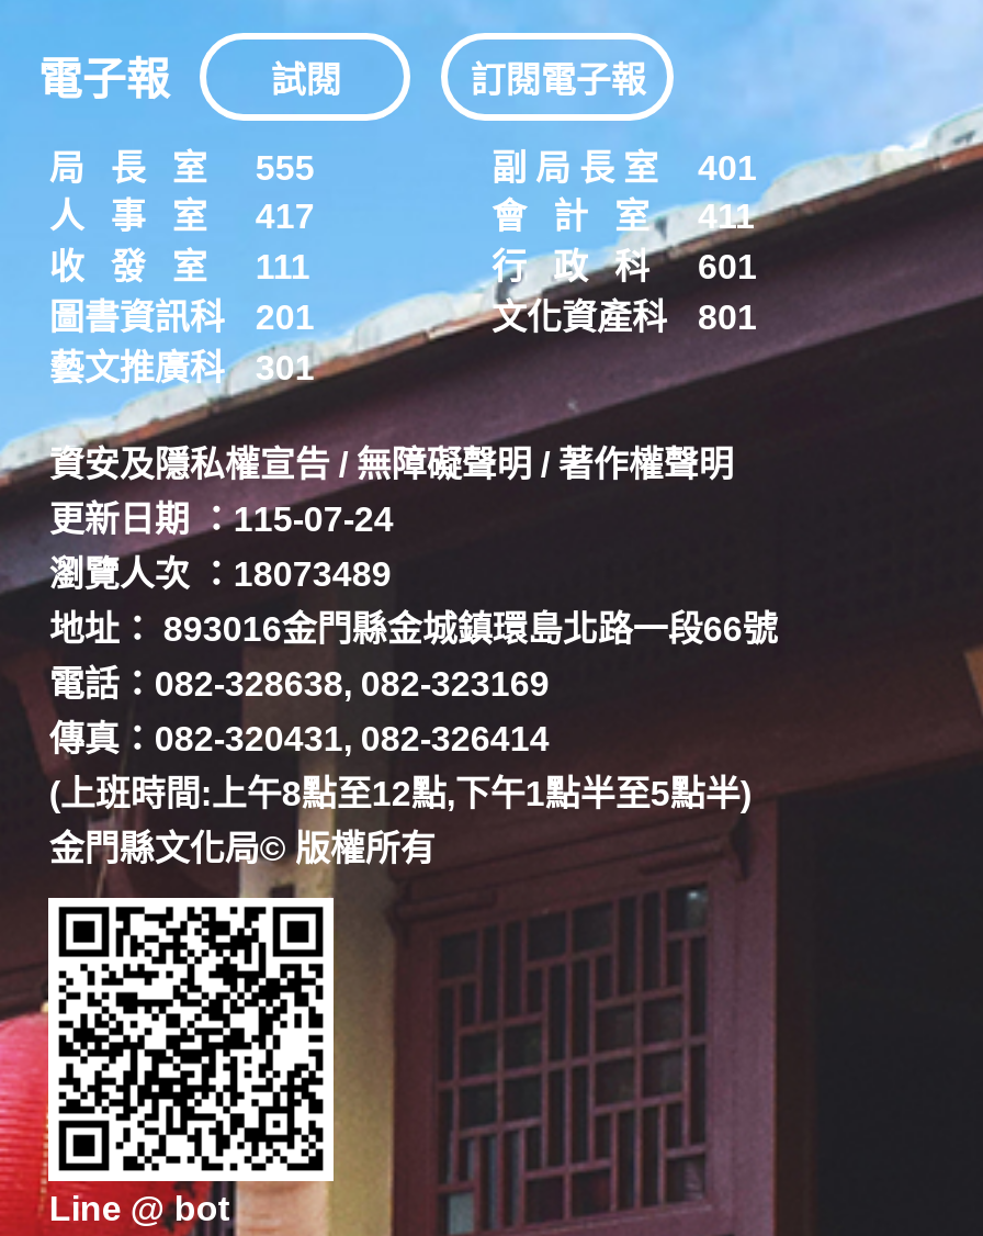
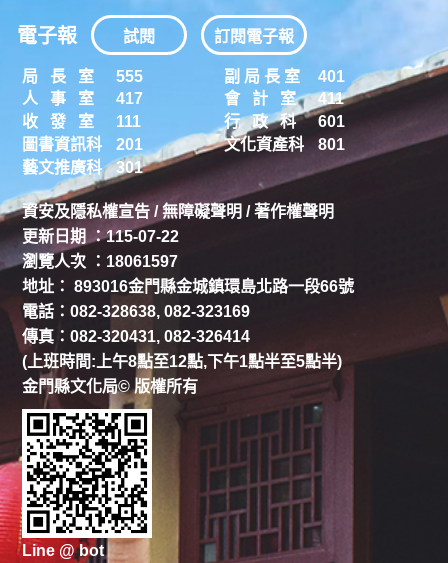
[49,500,394,537] 更新日期 ：115-07-24 -> [22,228,179,245] 更新日期 ：115-07-22
[49,555,391,592] 瀏覽人次 ：18073489 -> [22,253,178,270] 瀏覽人次 ：18061597

